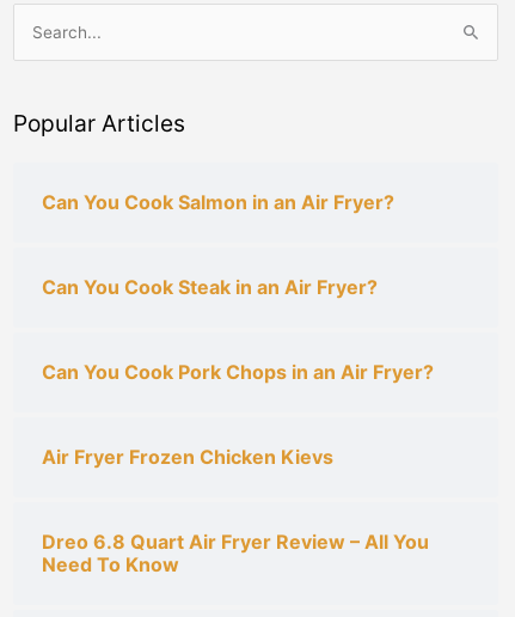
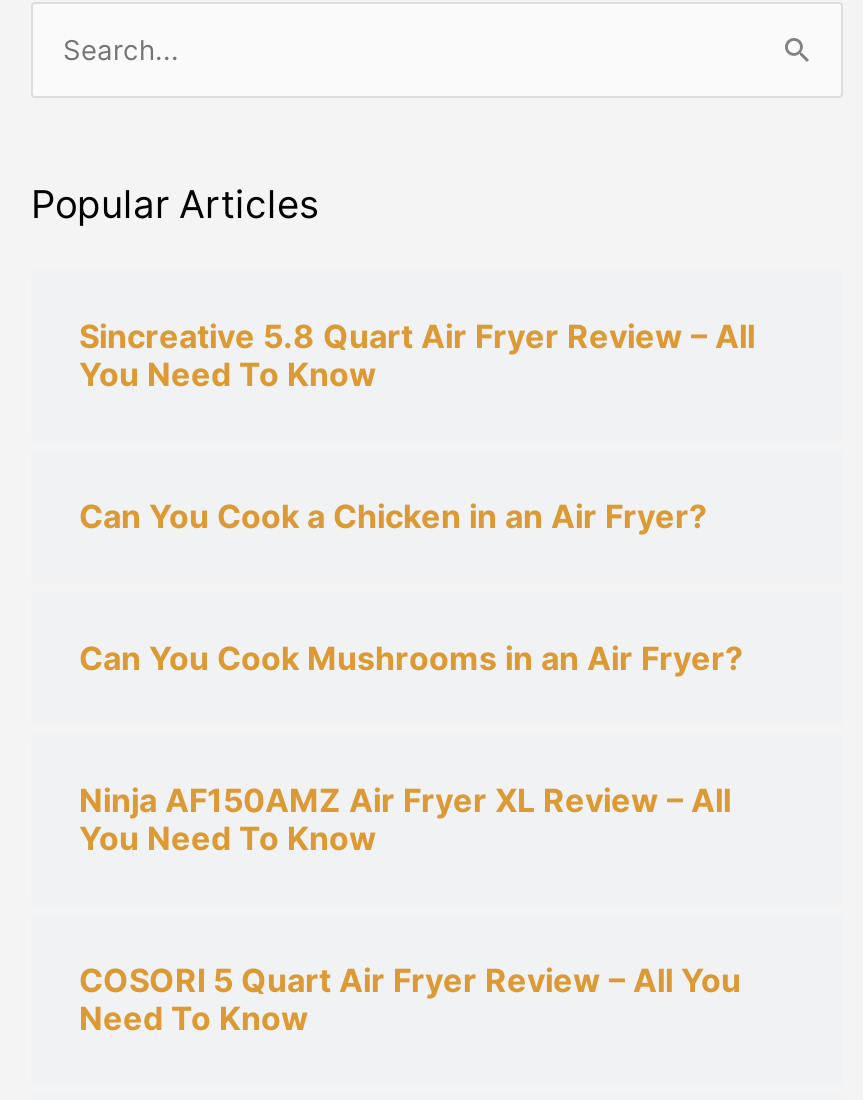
[42,190,394,214] Can You Cook Salmon in an Air Fryer? -> [79,315,755,393] Sincreative 5.8 Quart Air Fryer Review – All | You Need To Know
[42,275,378,299] Can You Cook Steak in an Air Fryer? -> [79,495,707,535] Can You Cook a Chicken in an Air Fryer?
[42,360,434,384] Can You Cook Pork Chops in an Air Fryer? -> [79,637,743,677] Can You Cook Mushrooms in an Air Fryer?
[42,445,333,469] Air Fryer Frozen Chicken Kievs -> [79,779,731,857] Ninja AF150AMZ Air Fryer XL Review – All | You Need To Know
[42,530,429,554] Dreo 6.8 Quart Air Fryer Review – All You -> [79,959,741,999] COSORI 5 Quart Air Fryer Review – All You

